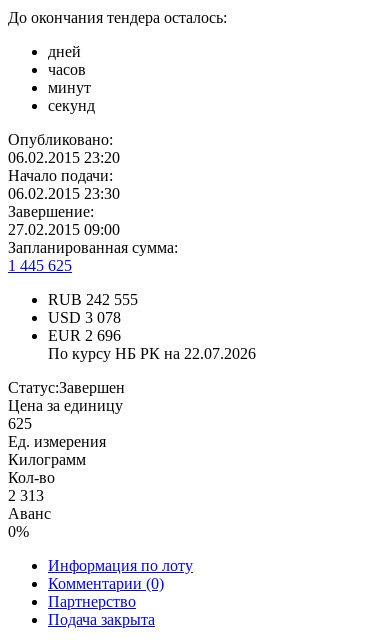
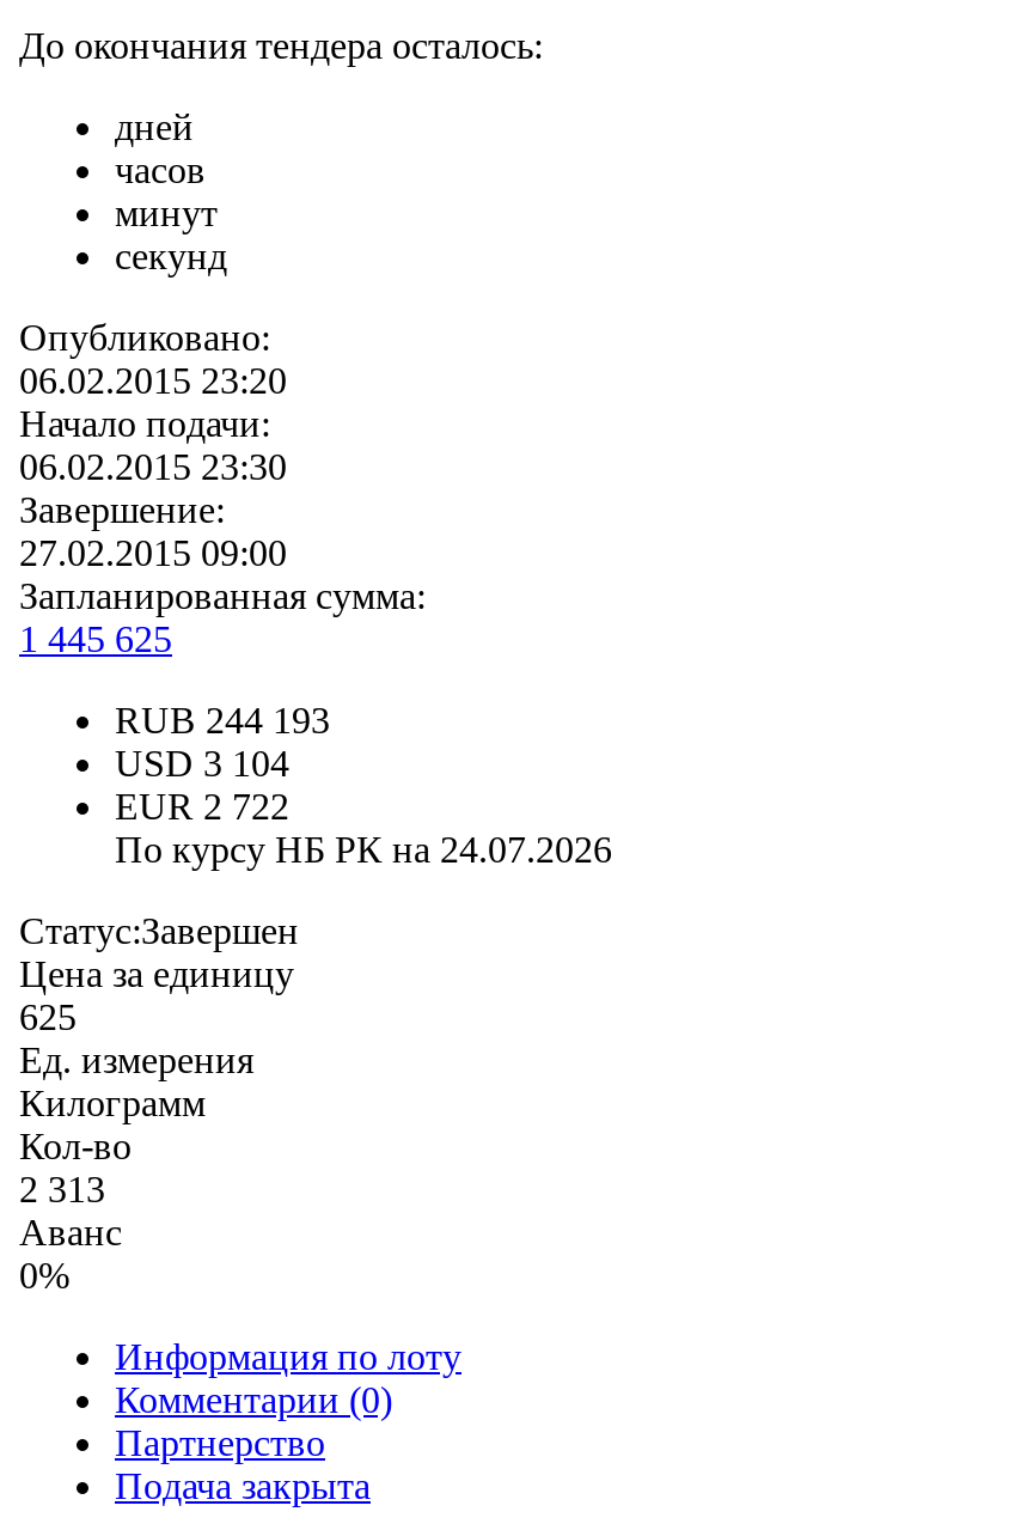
[48,291,138,308] RUB 242 555 -> [115,700,330,741] RUB 244 193
[48,309,121,326] USD 3 078 -> [115,743,289,784] USD 3 104
[48,327,121,344] EUR 2 696 -> [115,786,289,827] EUR 2 722
[48,345,256,362] По курсу НБ РК на 22.07.2026 -> [115,829,612,870] По курсу НБ РК на 24.07.2026

